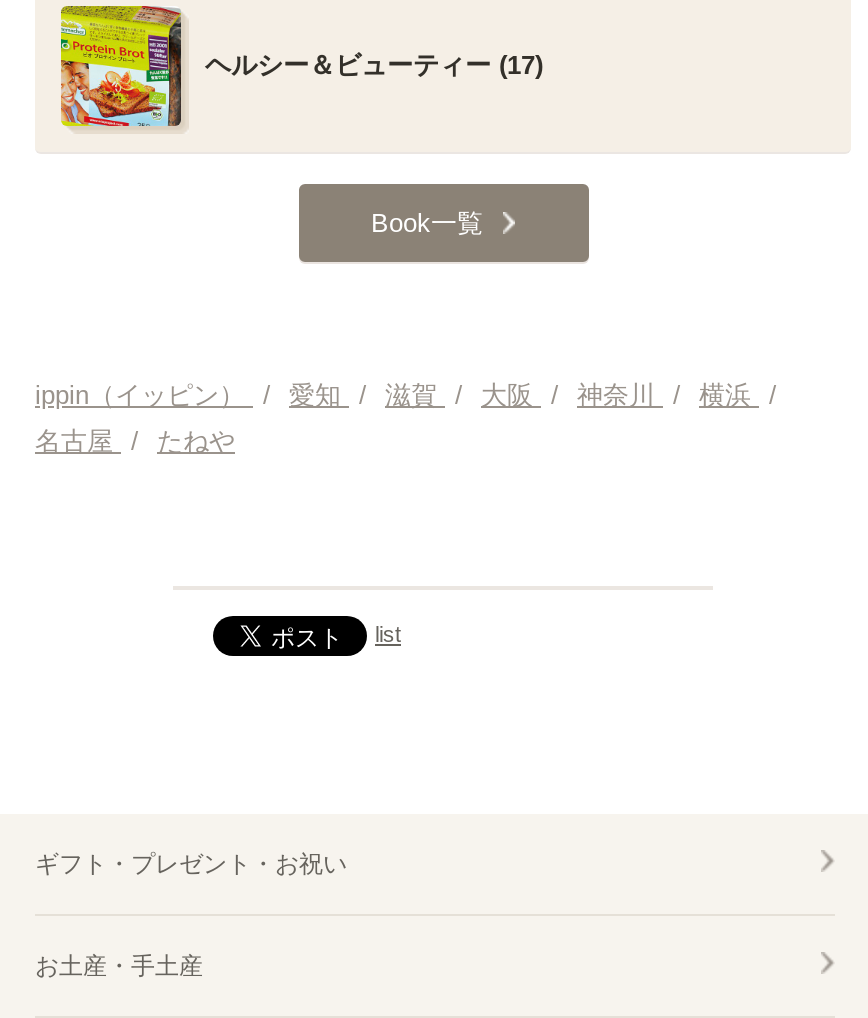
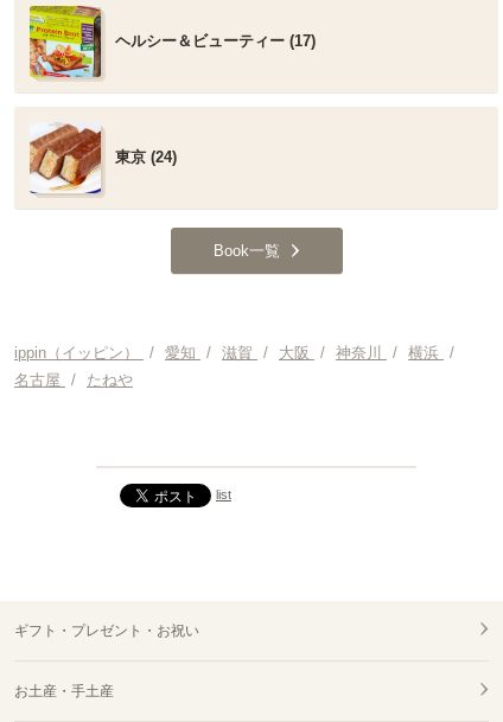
none -> [30,122,177,194] [image] | 東京 (24)

